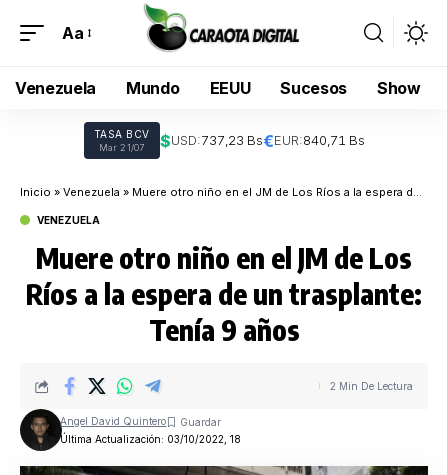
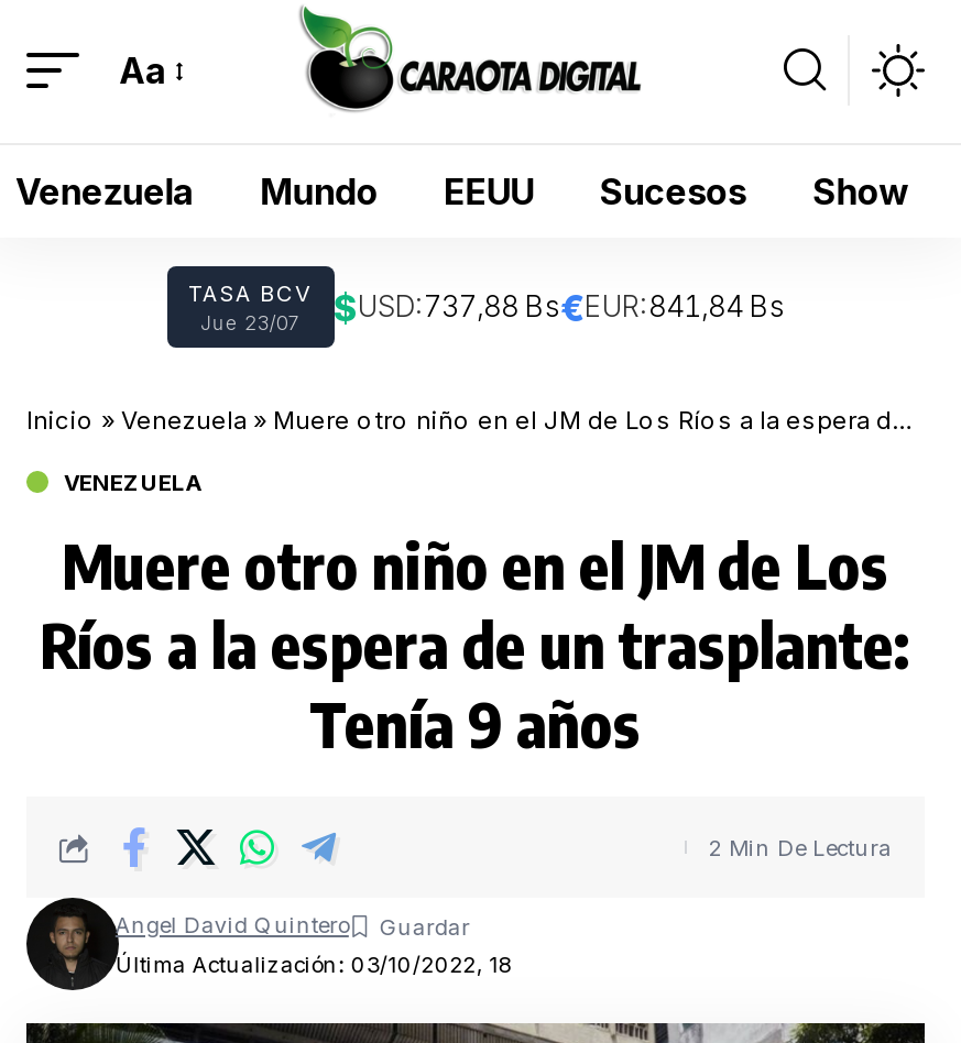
[99,131,364,153] Mar 21/07 | $USD:737,23 Bs€EUR:840,71 Bs -> [201,285,785,335] Jue 23/07 | $USD:737,88 Bs€EUR:841,84 Bs

